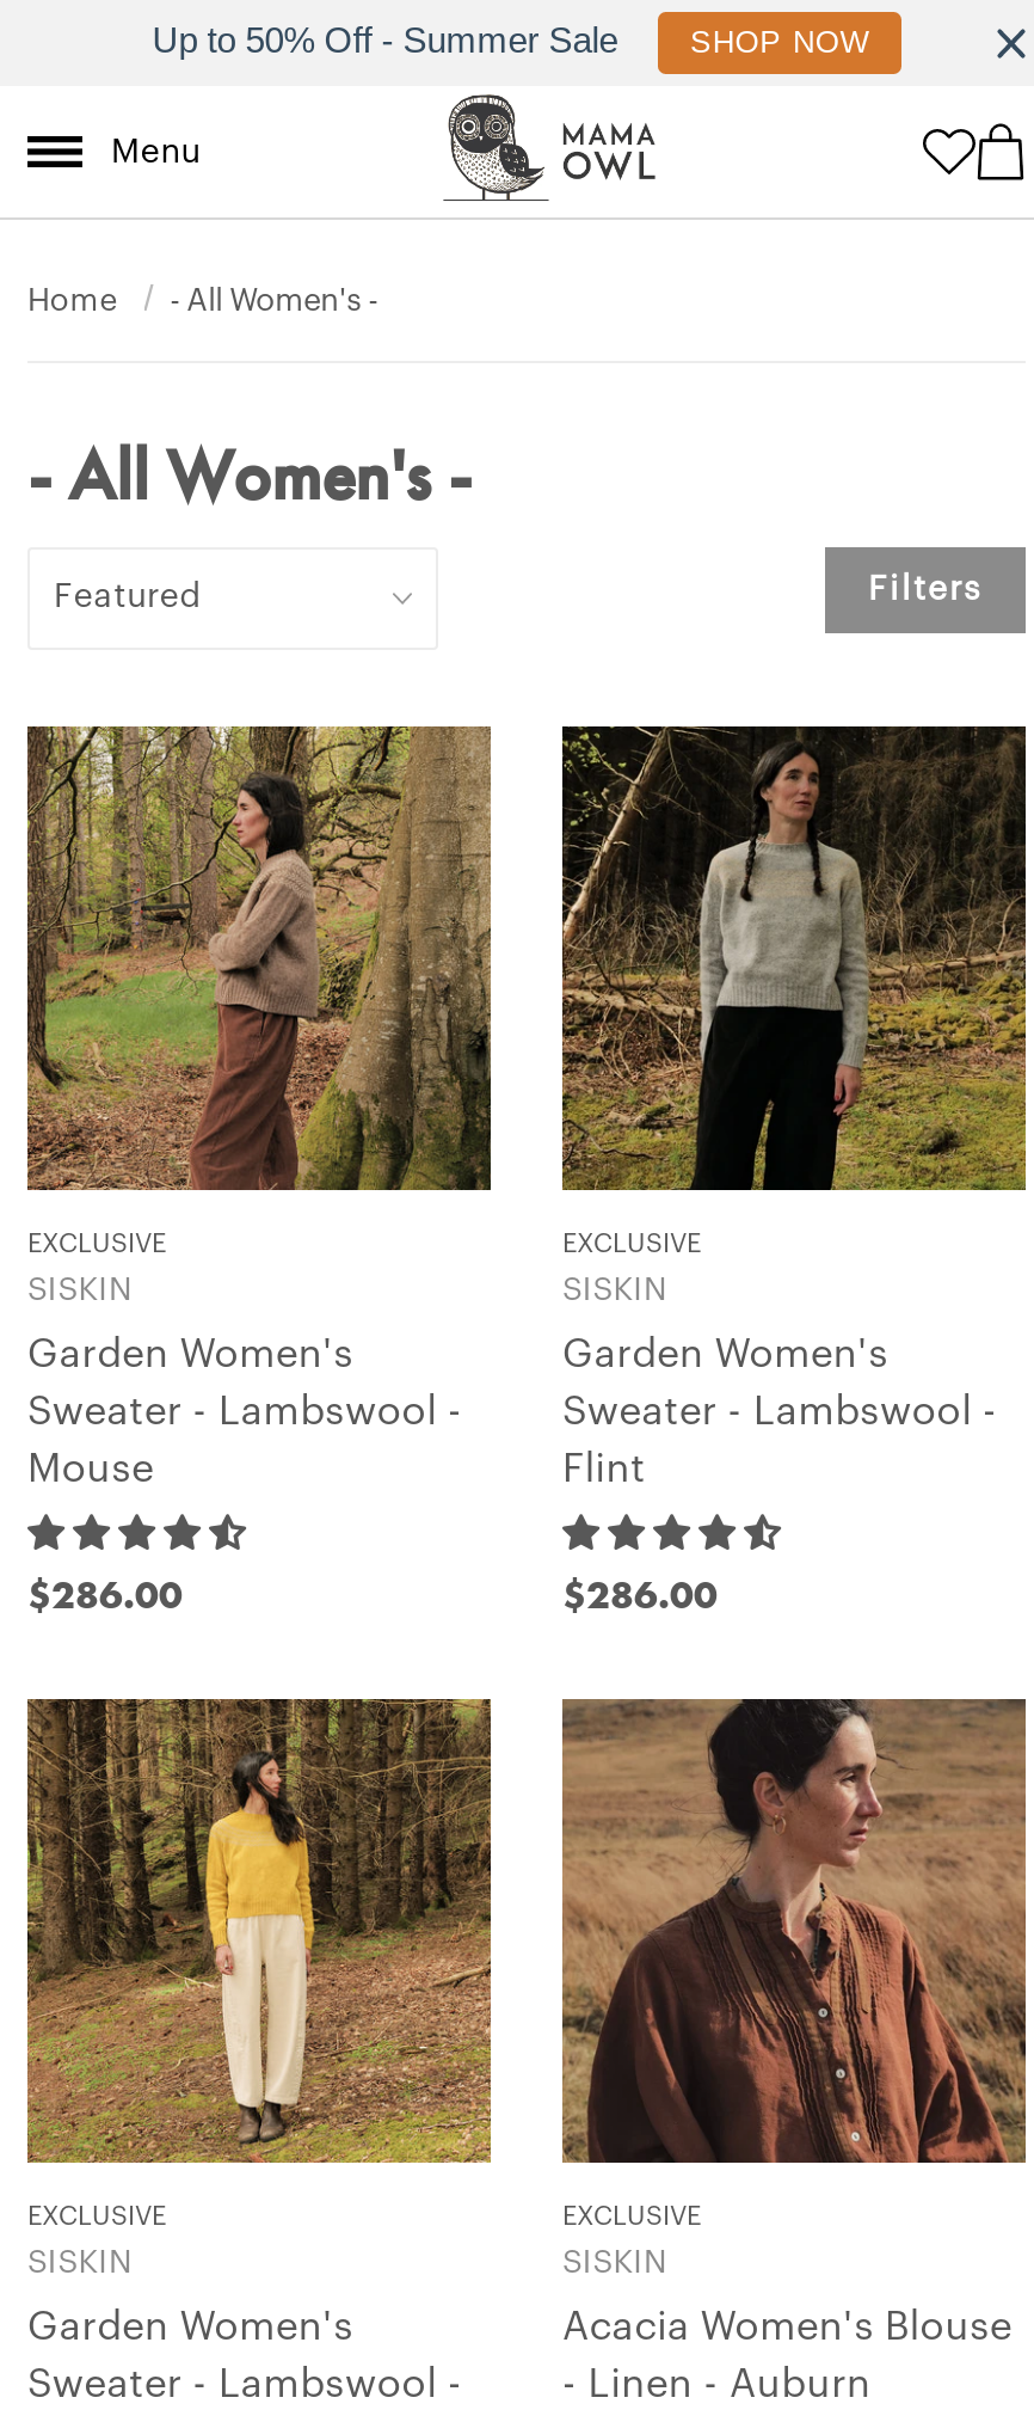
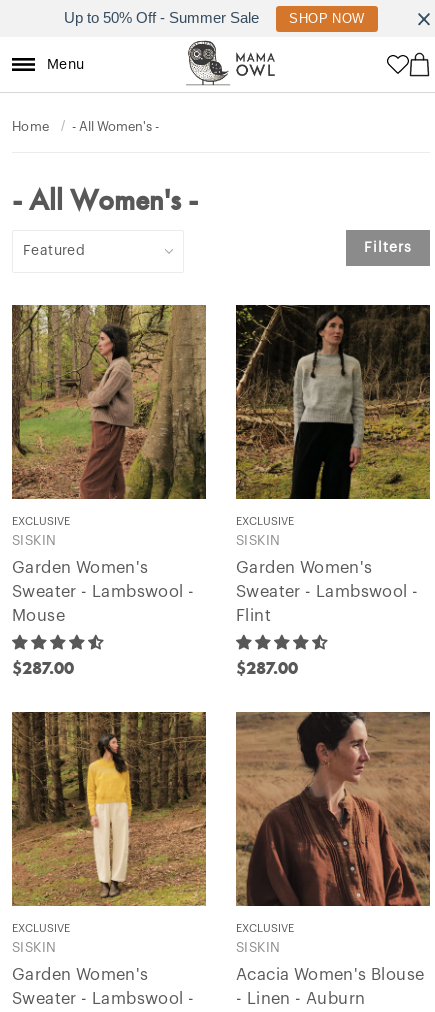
[27,1569,183,1619] $286.00 -> [12,658,74,679] $287.00
[562,1569,718,1619] $286.00 -> [236,658,298,679] $287.00

